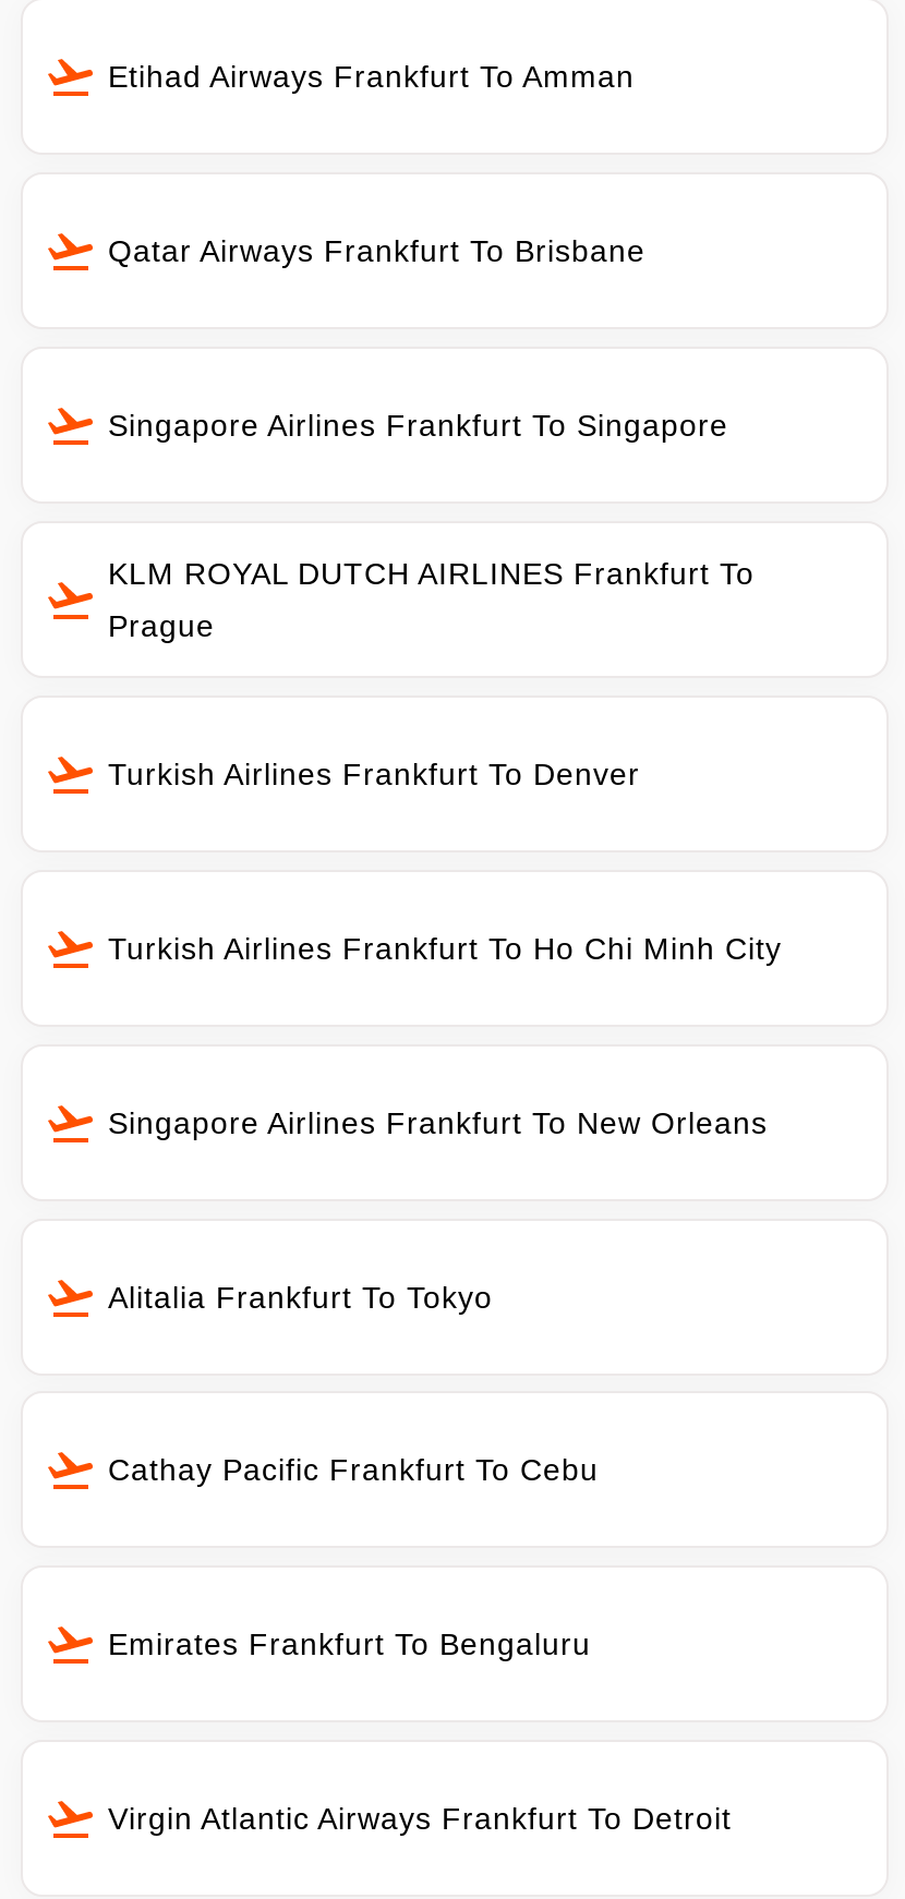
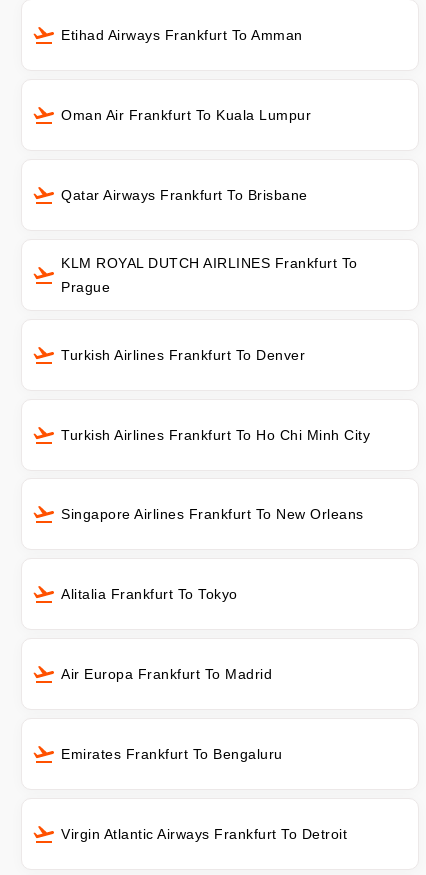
none -> [61,107,311,123] Oman Air Frankfurt To Kuala Lumpur
moved [108,233,645,268] -> [61,187,307,203]: Qatar Airways Frankfurt To Brisbane
[108,407,728,442] Singapore Airlines Frankfurt To Singapore -> none
[108,1453,599,1488] Cathay Pacific Frankfurt To Cebu -> [61,666,272,682] Air Europa Frankfurt To Madrid

